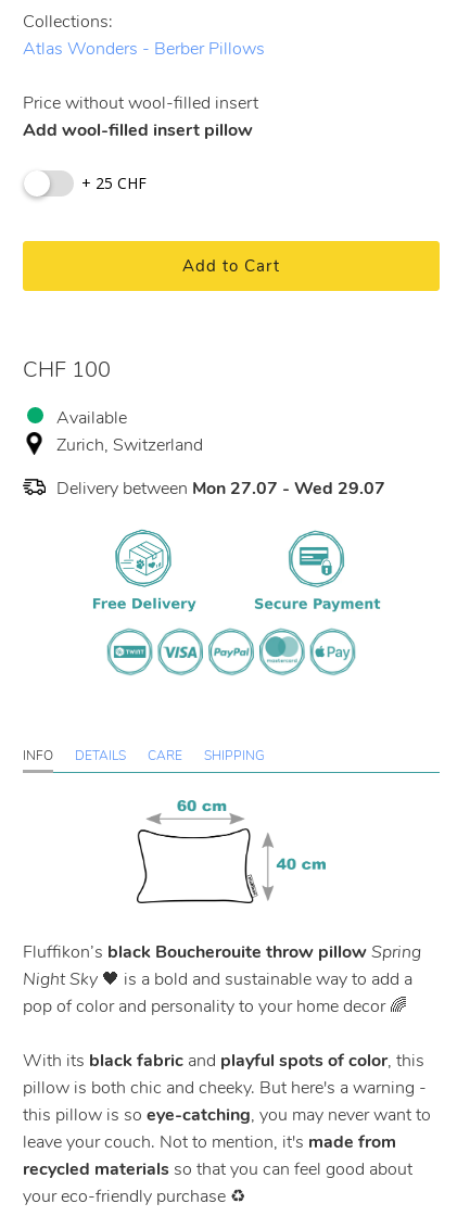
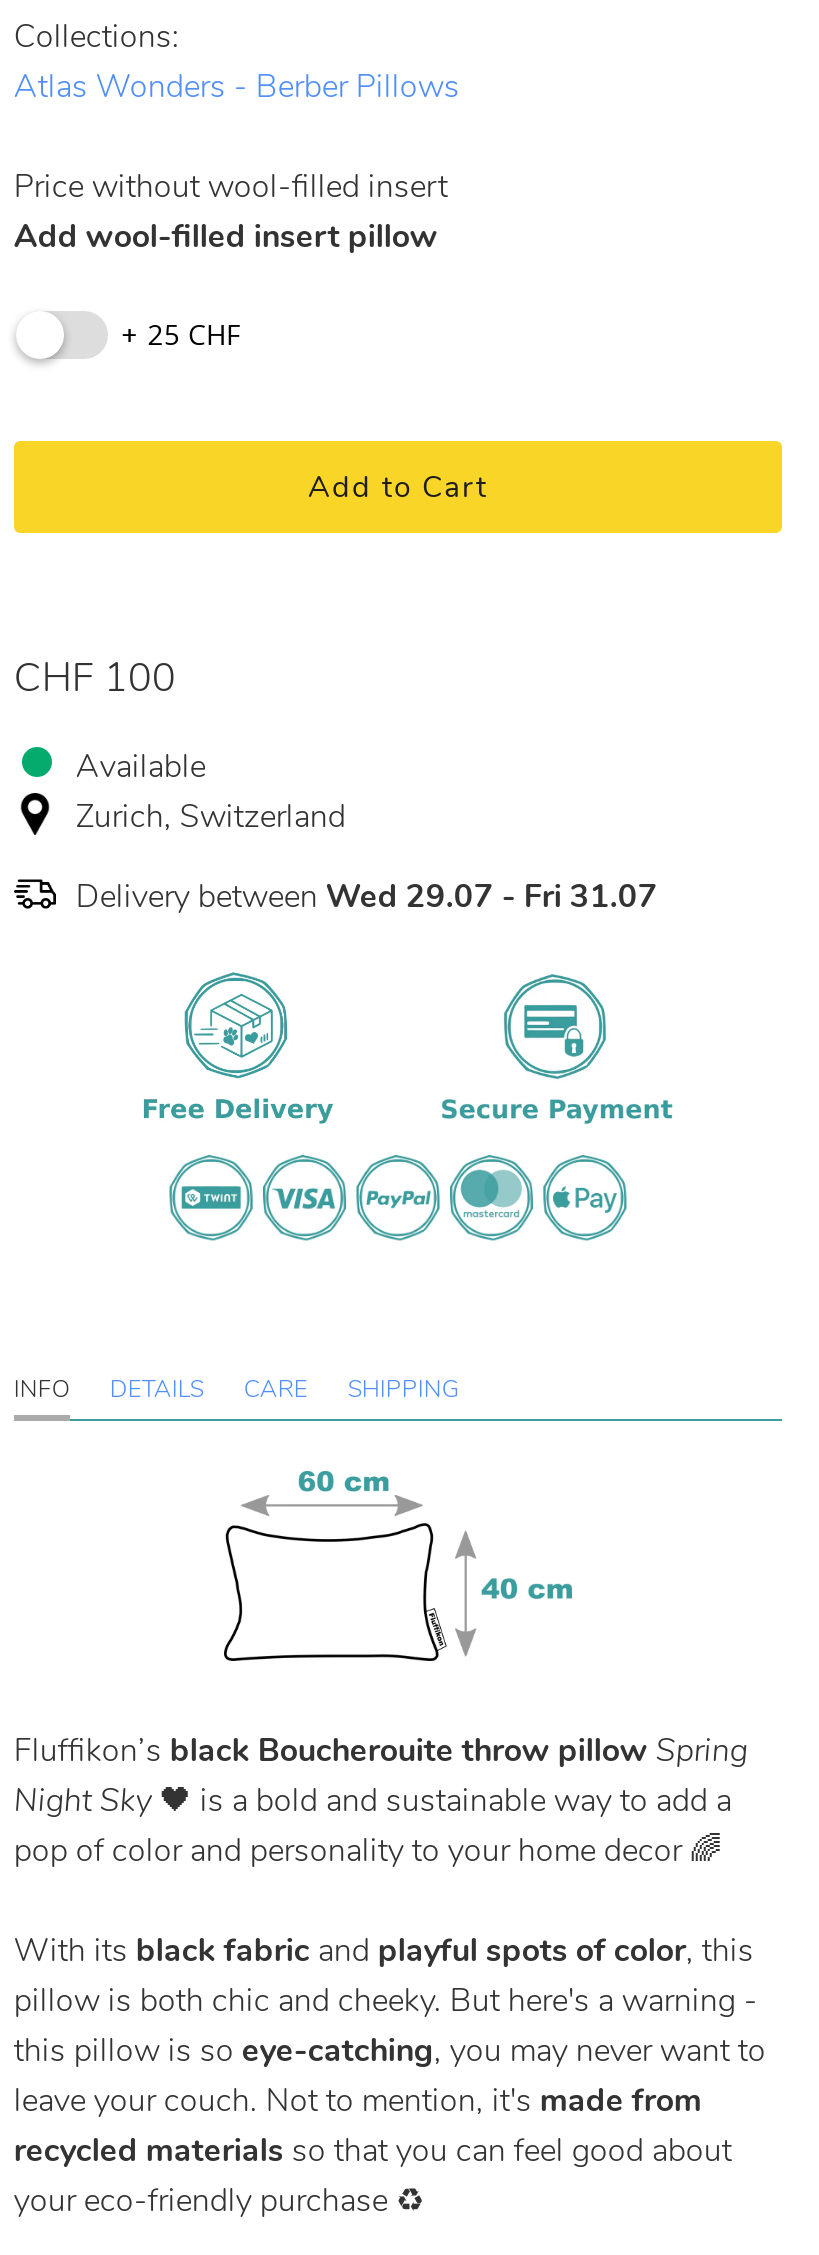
[56,477,385,501] Delivery between Mon 27.07 - Wed 29.07 -> [76,875,658,919] Delivery between Wed 29.07 - Fri 31.07

